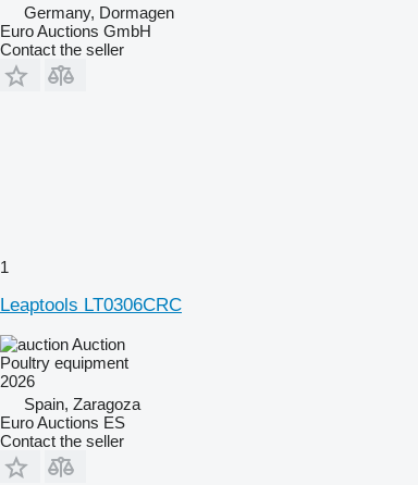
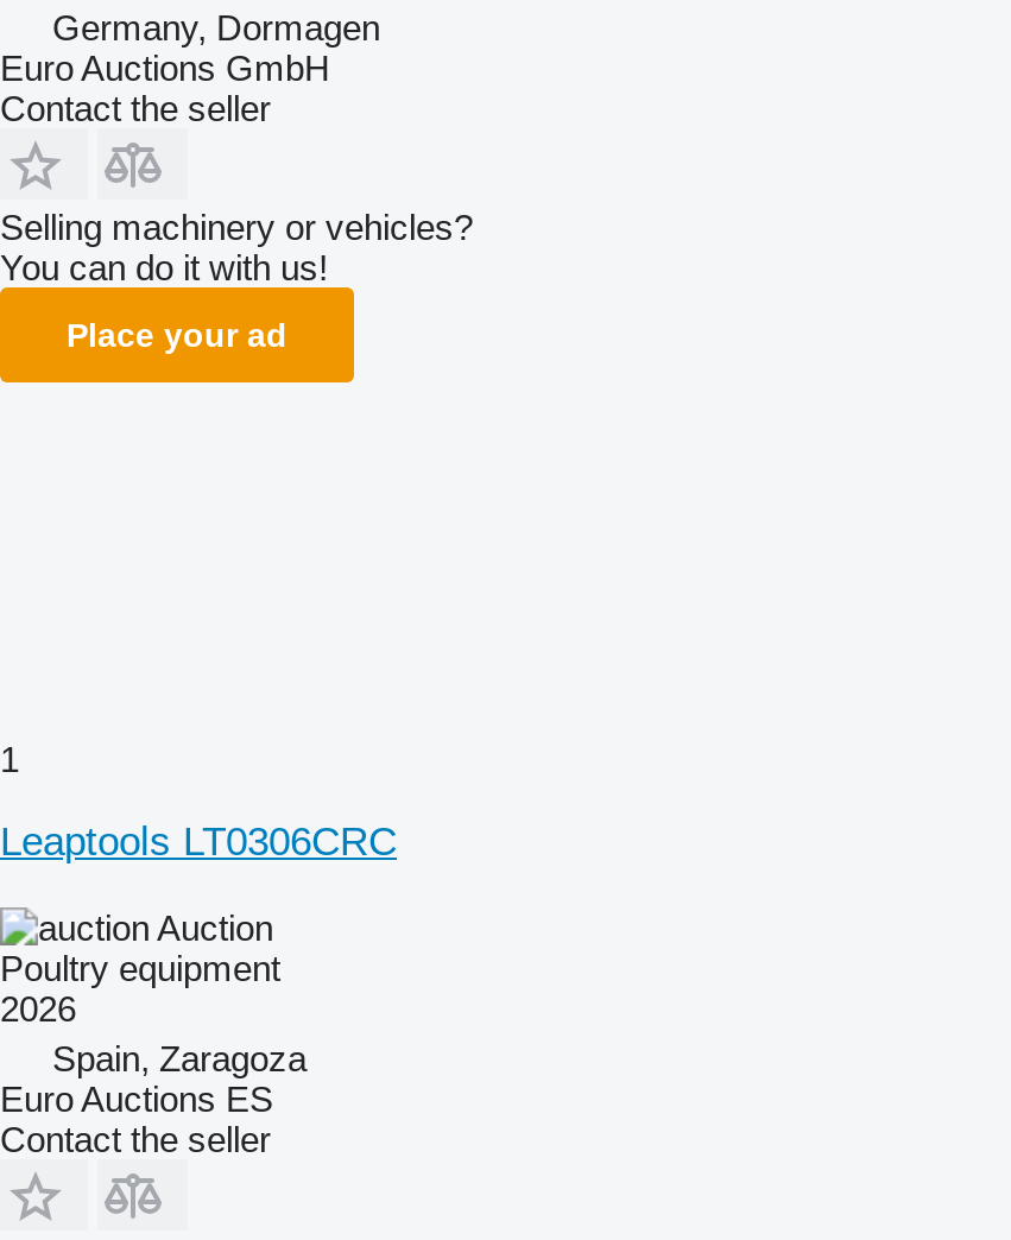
none -> [0,206,473,354] Selling machinery or vehicles? | You can do it with us! | Place your ad

